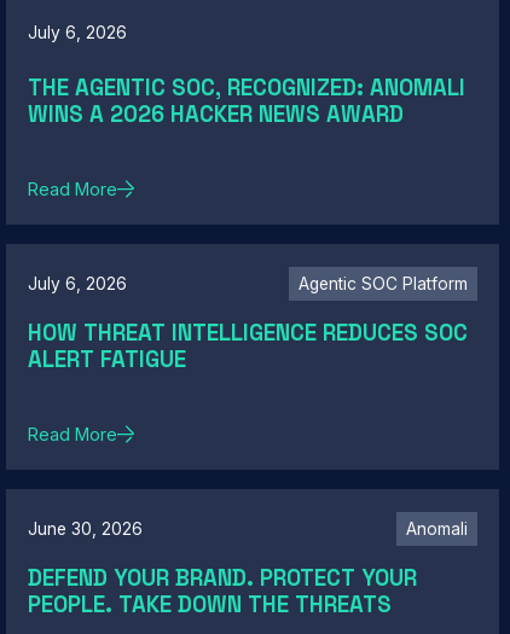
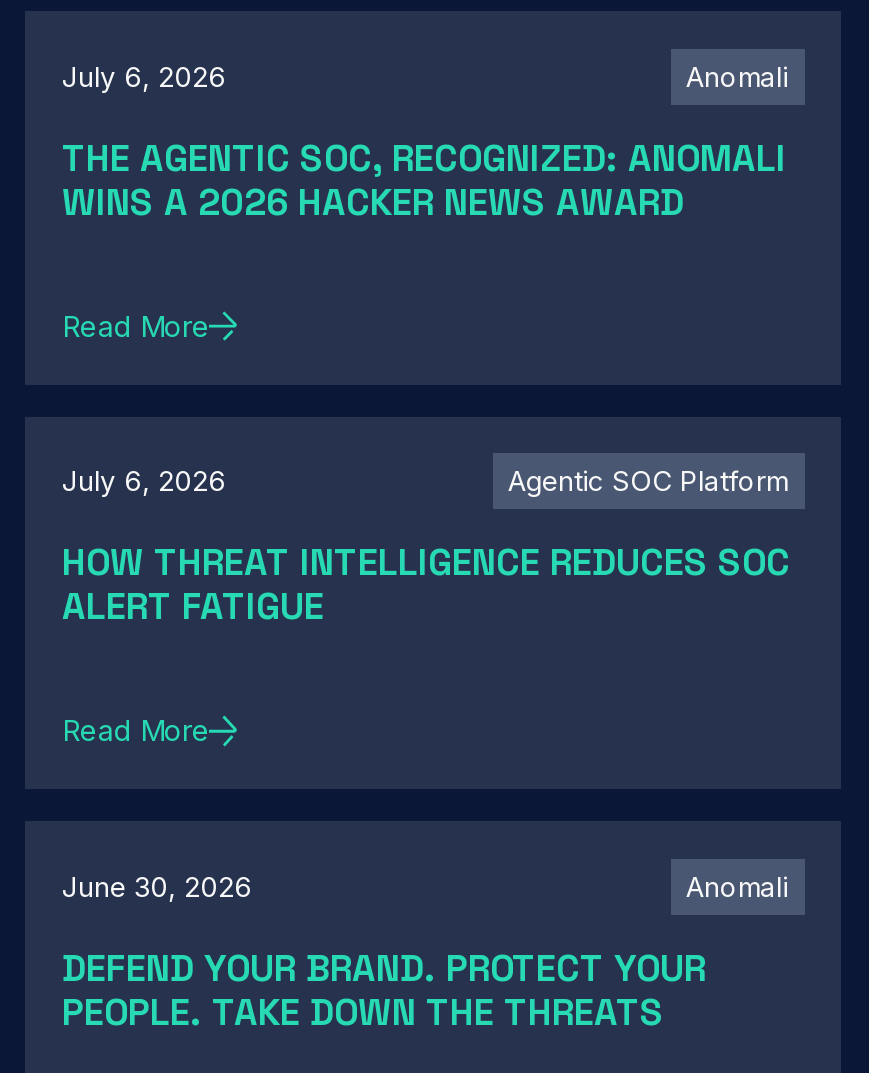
none -> [686,61,788,93] Anomali

